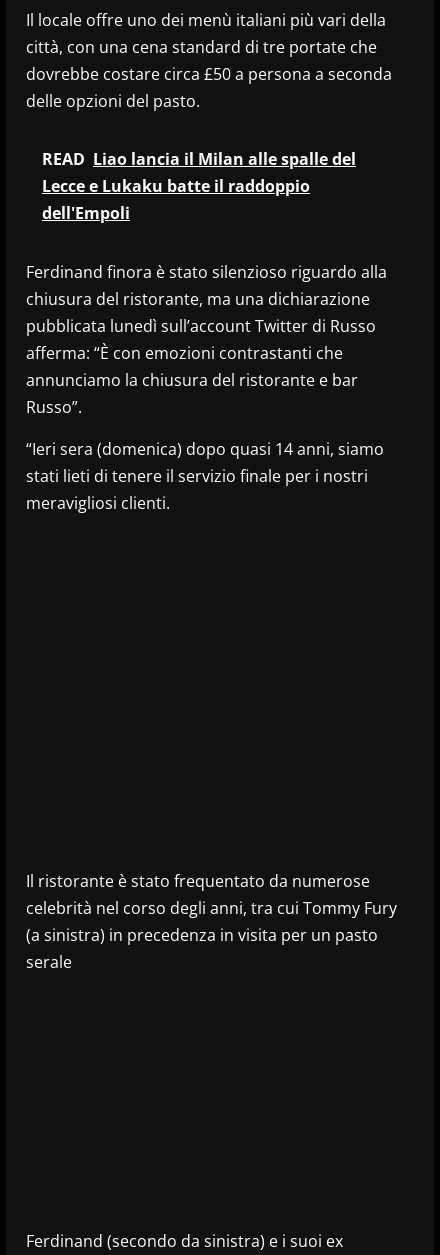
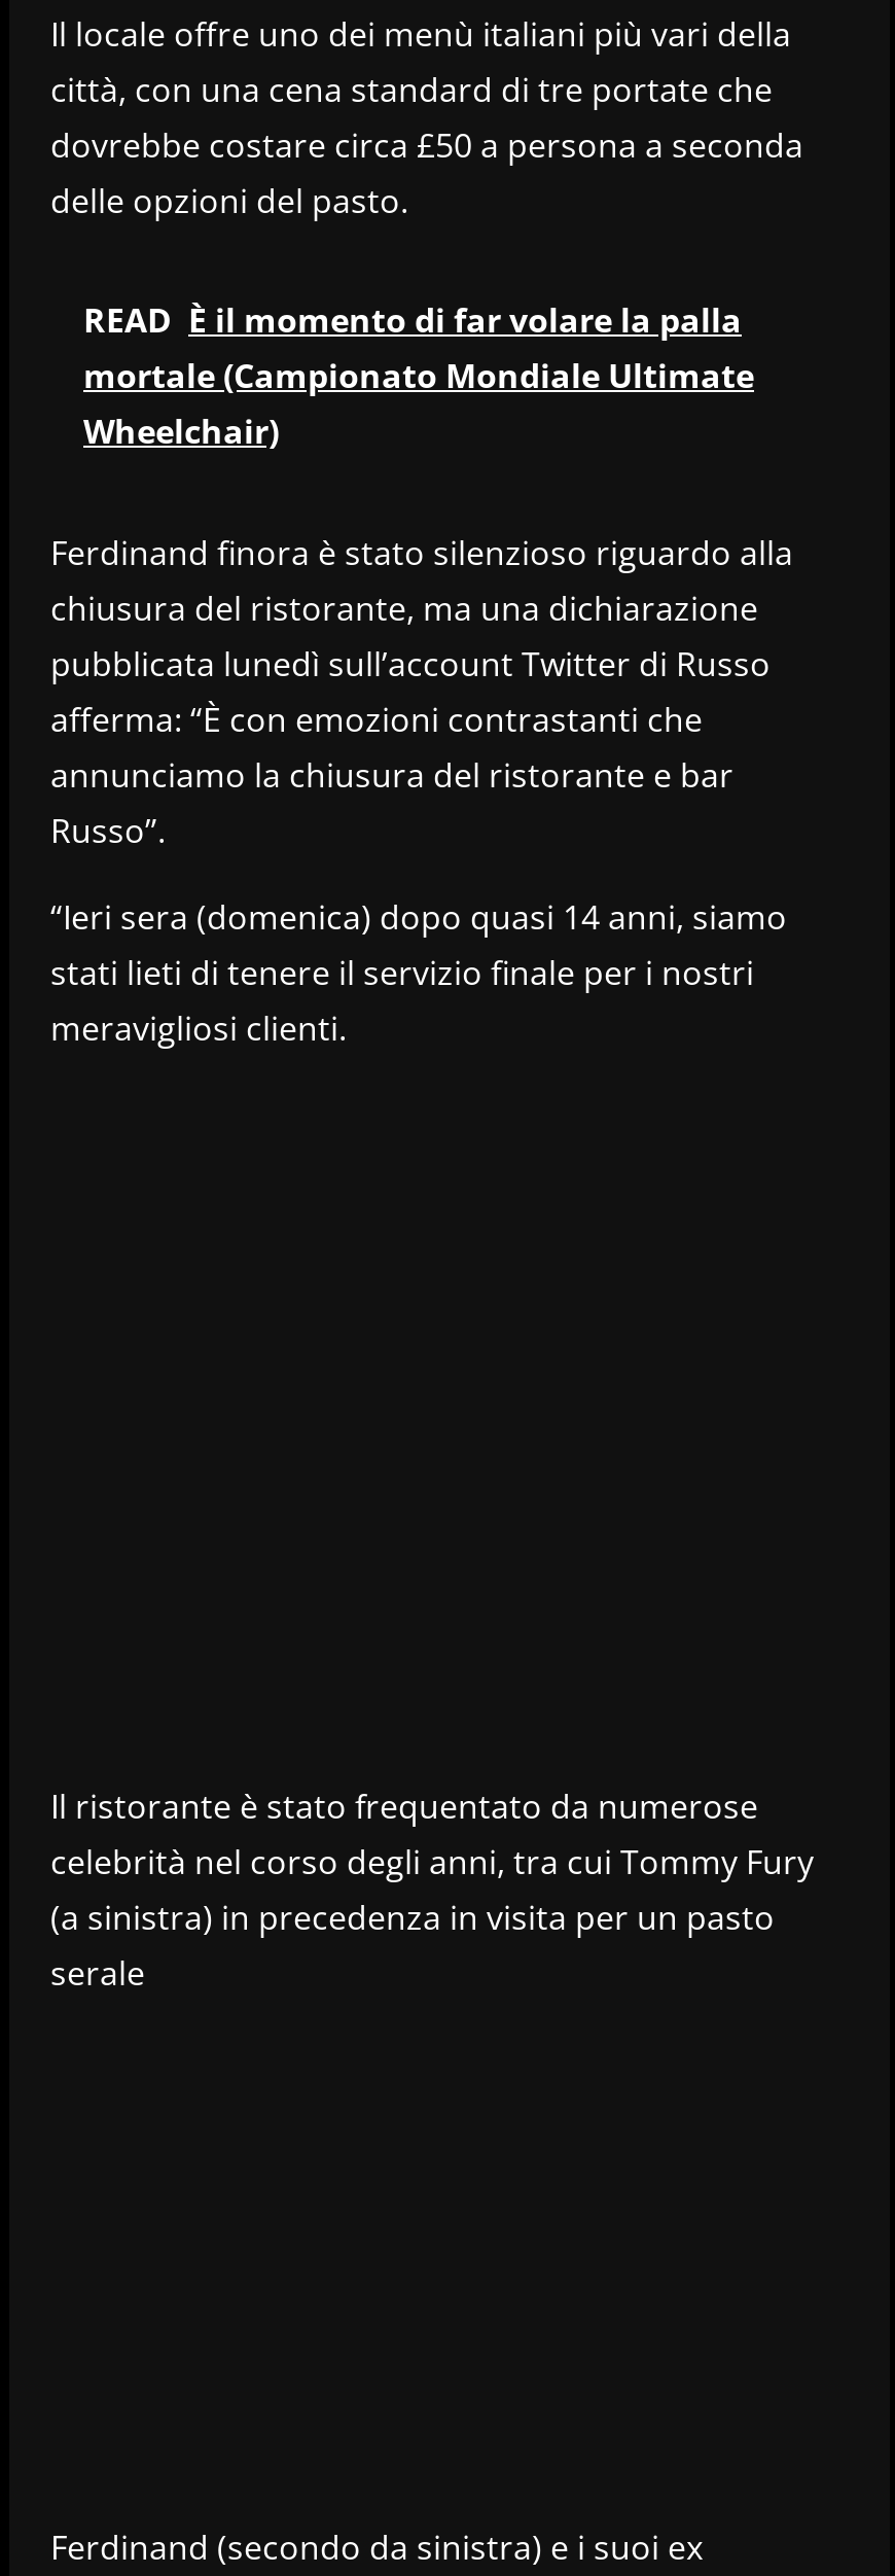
[42,148,356,224] READ Liao lancia il Milan alle spalle del | Lecce e Lukaku batte il raddoppio | dell'Empoli -> [83,298,754,454] READ È il momento di far volare la palla | mortale (Campionato Mondiale Ultimate | Wheelchair)

